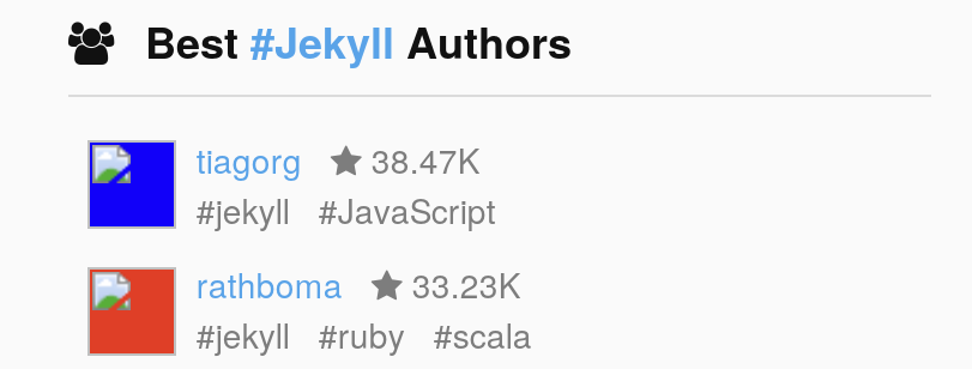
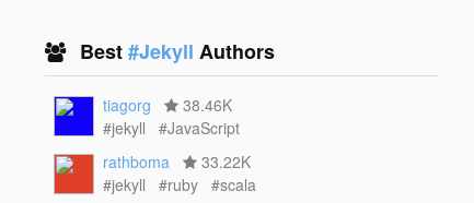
[196,135,479,183] tiagorg 38.47K -> [103,94,232,115] tiagorg 38.46K
[196,260,520,308] rathboma 33.23K -> [103,151,251,173] rathboma 33.22K

